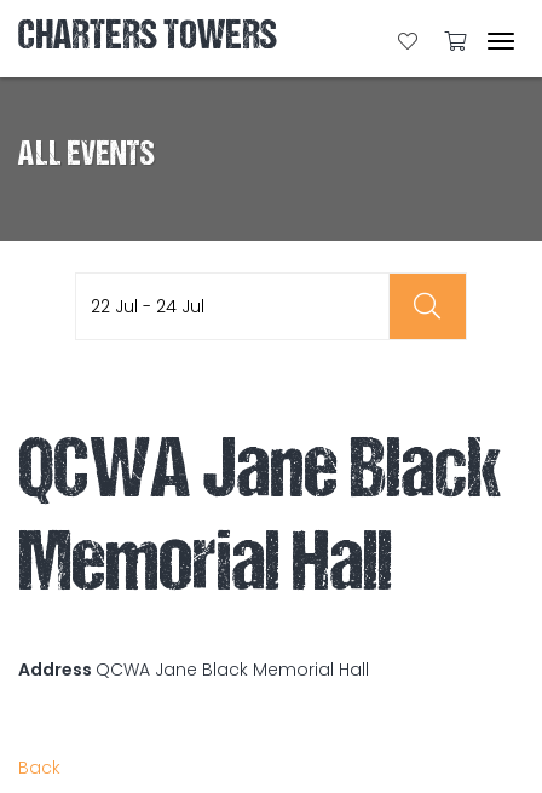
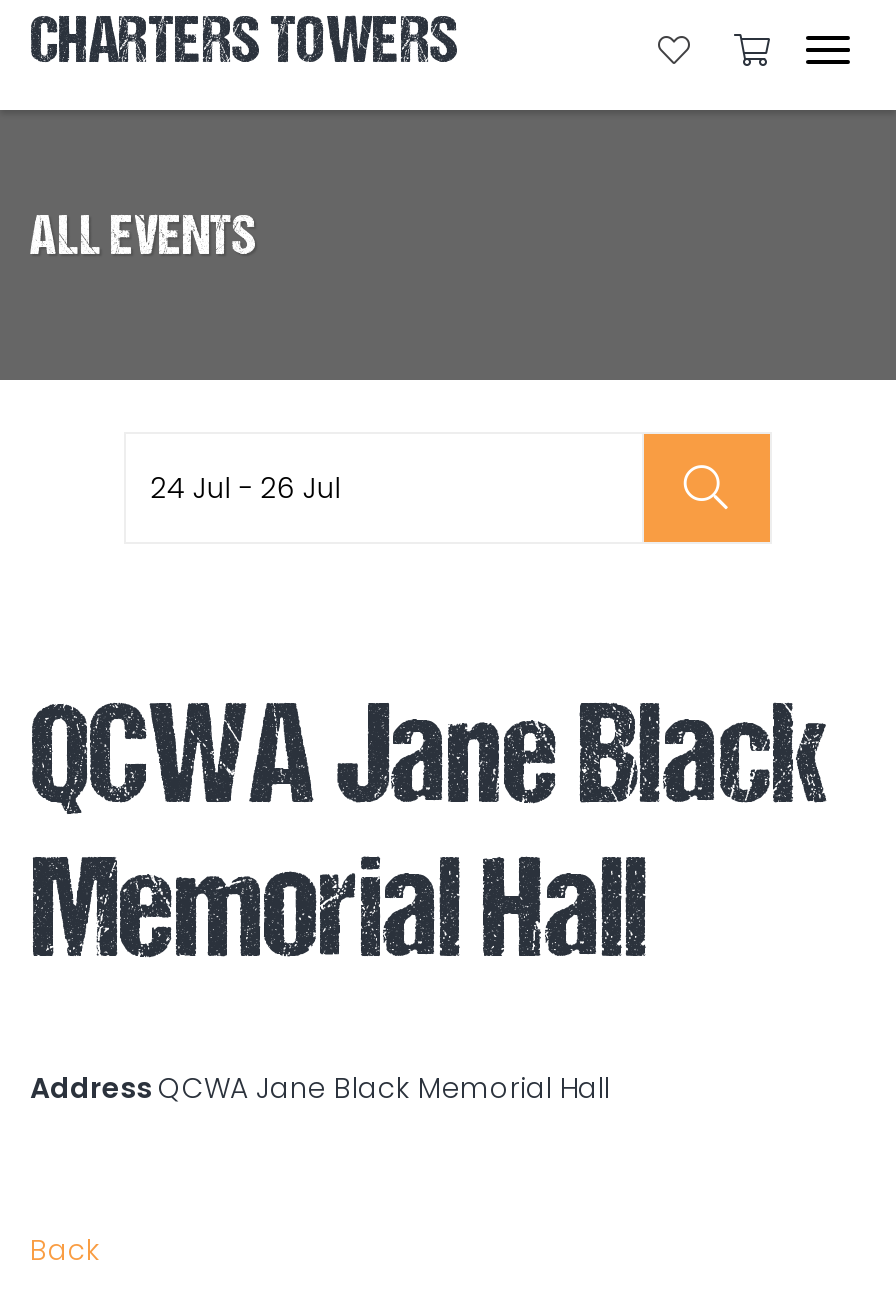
[91,294,205,318] 22 Jul - 24 Jul -> [151,468,341,508] 24 Jul - 26 Jul

